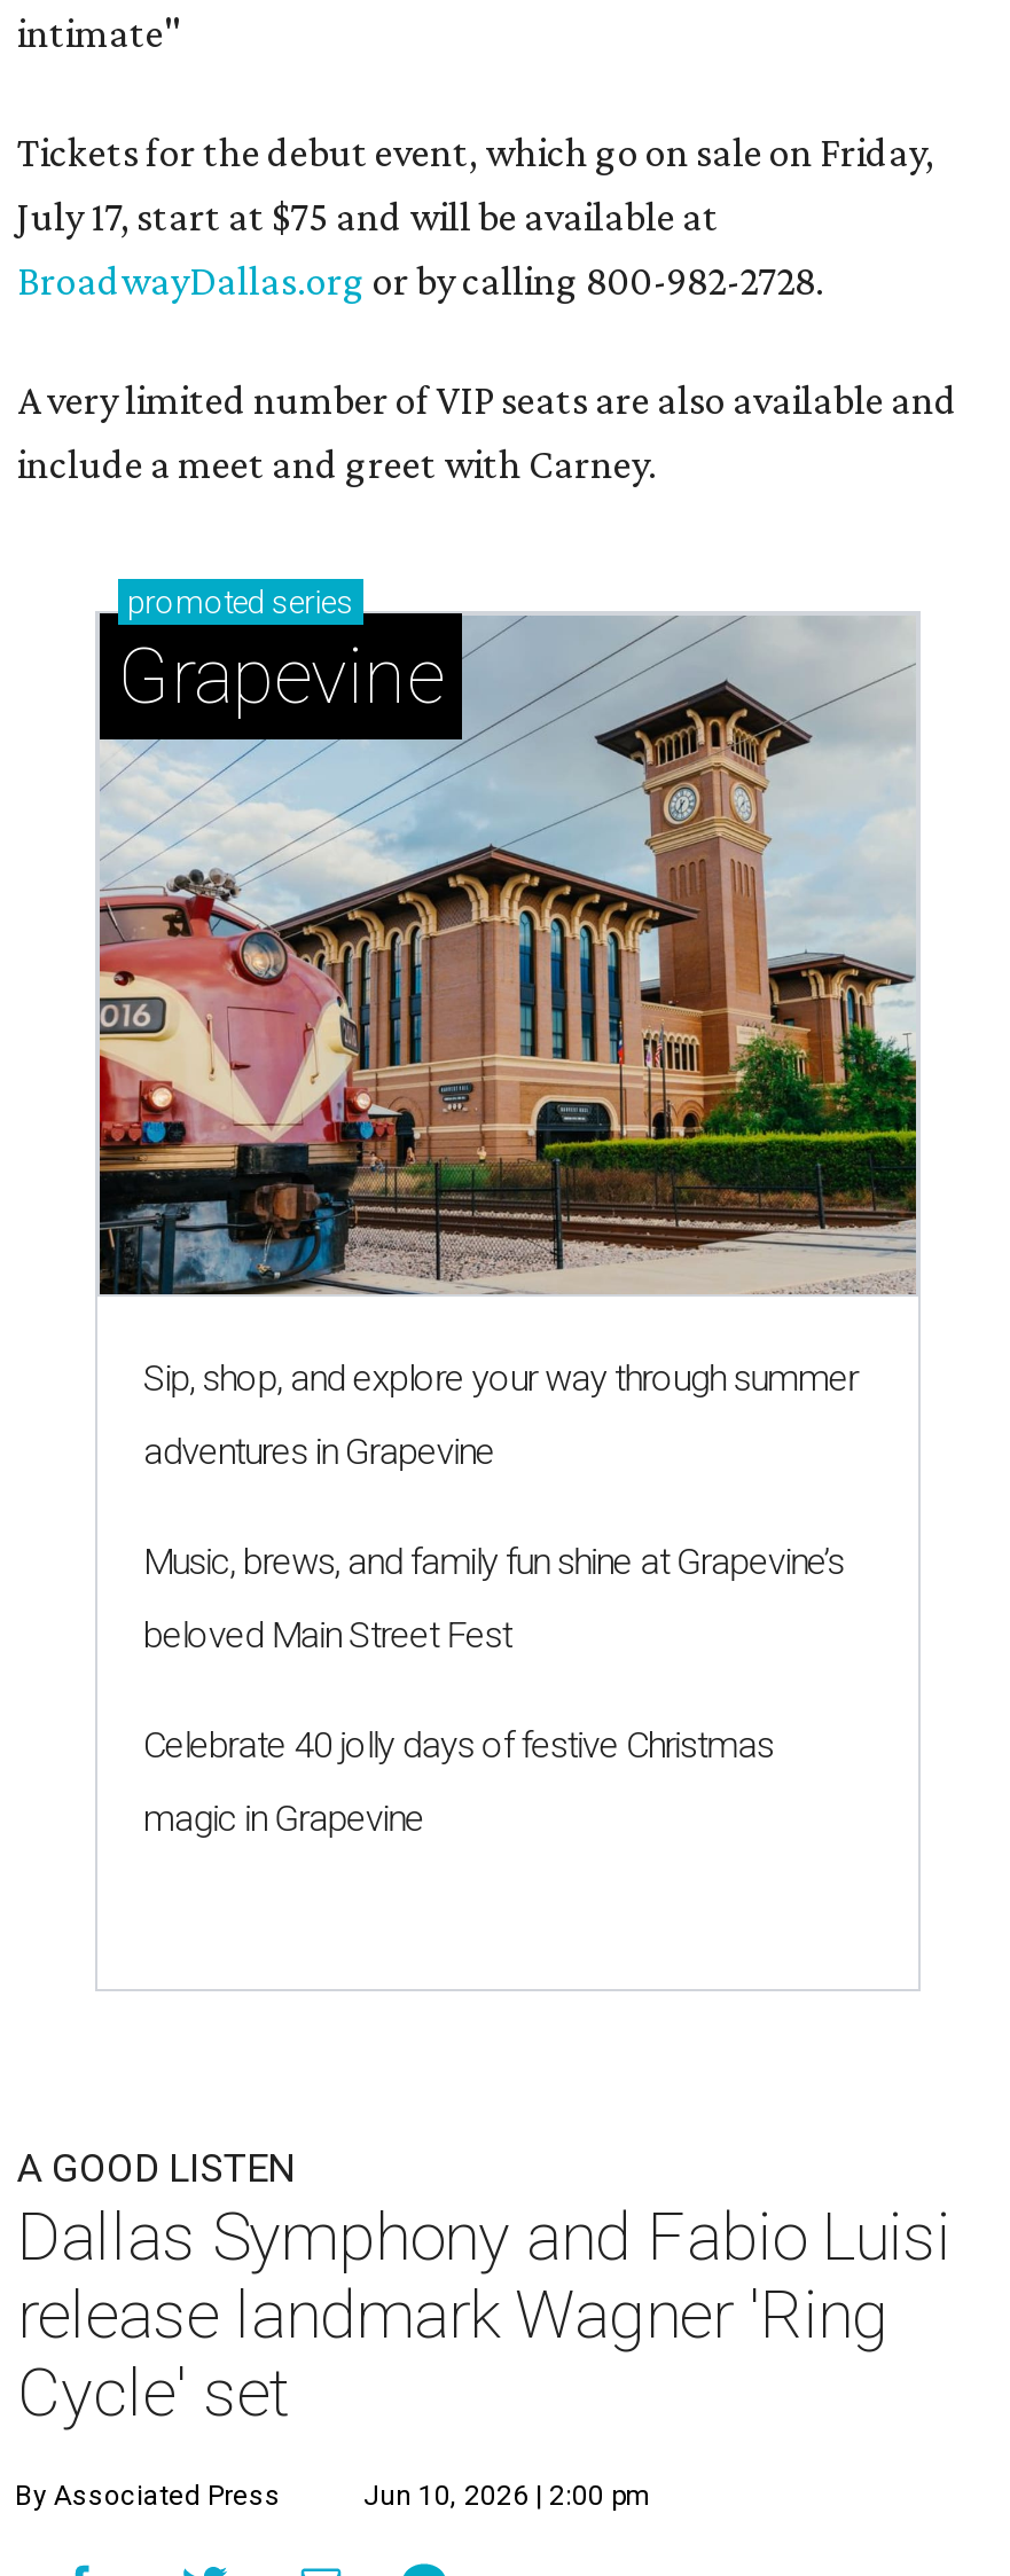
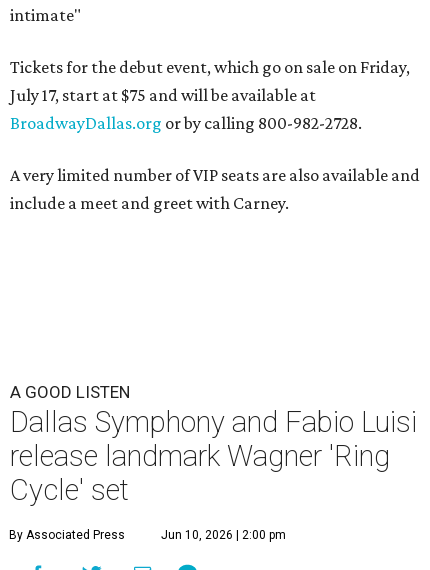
[95,584,921,1297] [image] | promoted series | Grapevine -> none
[143,1356,858,1840] Sip, shop, and explore your way through summer | adventures in Grapevine | Music, brews, and family fun shine at Grapevine’s | beloved Main Street Fest | Celebrate 40 jolly days of festive Christmas | magic in Grapevine -> none

